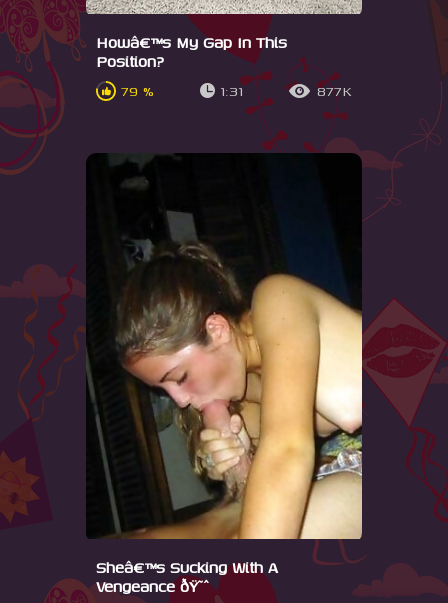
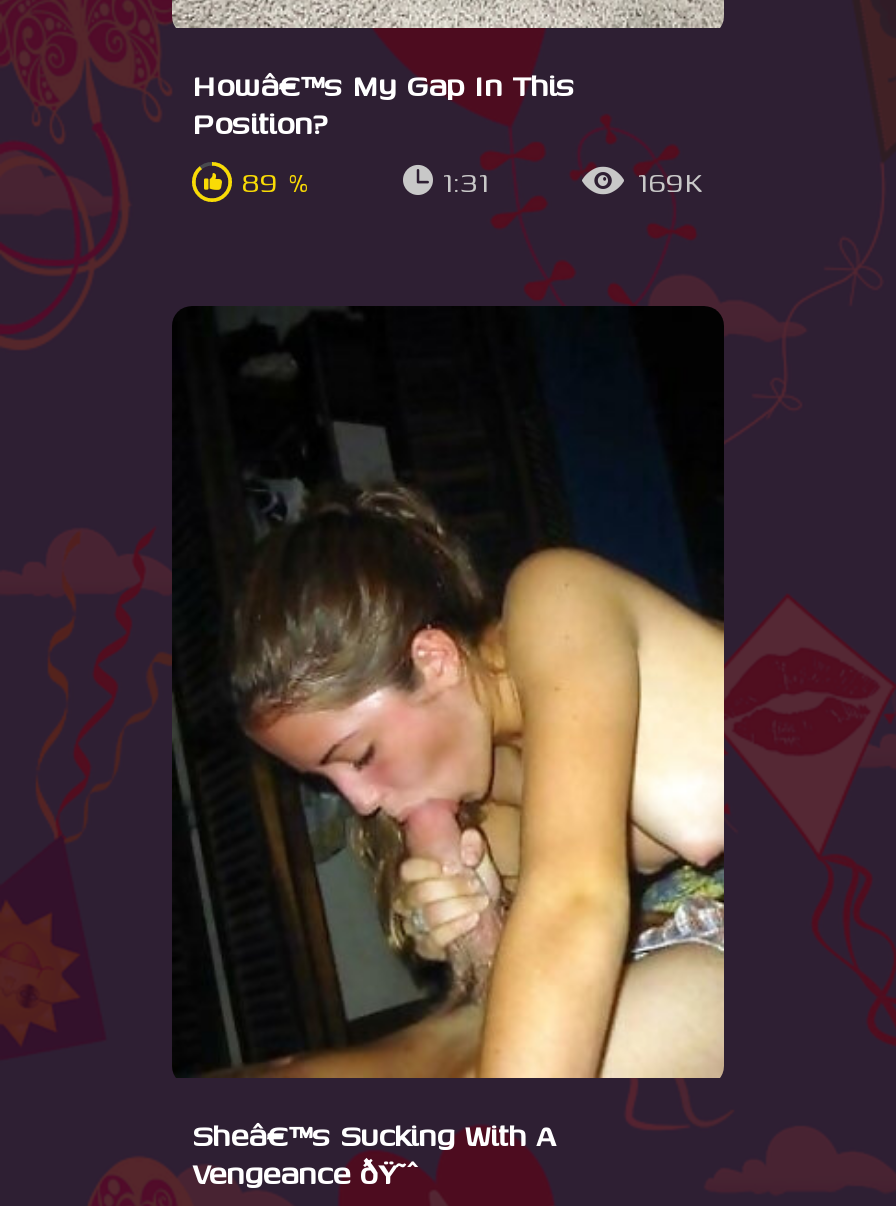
[121,80,154,101] 79 % -> [242,160,310,202] 89 %
[317,80,352,101] 877K -> [638,160,704,202] 169K

